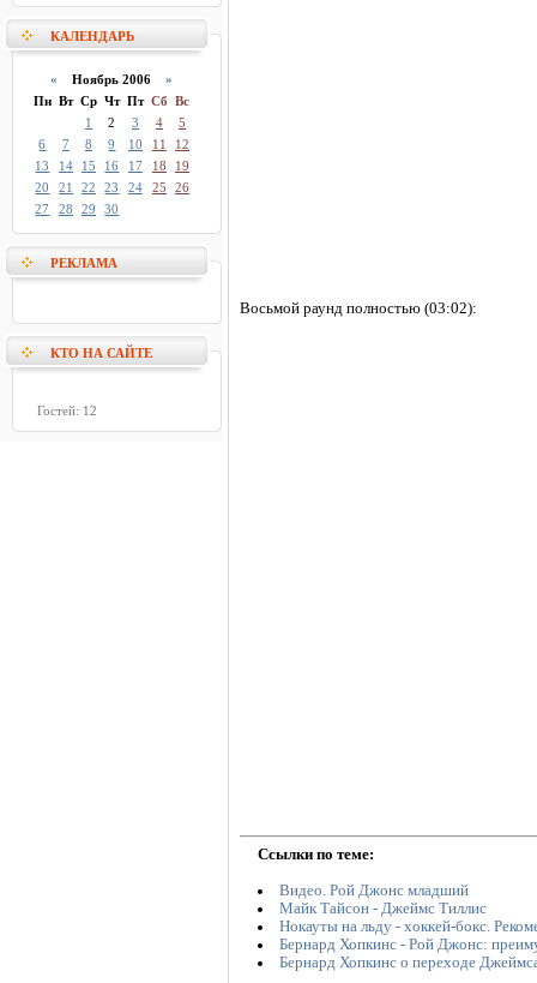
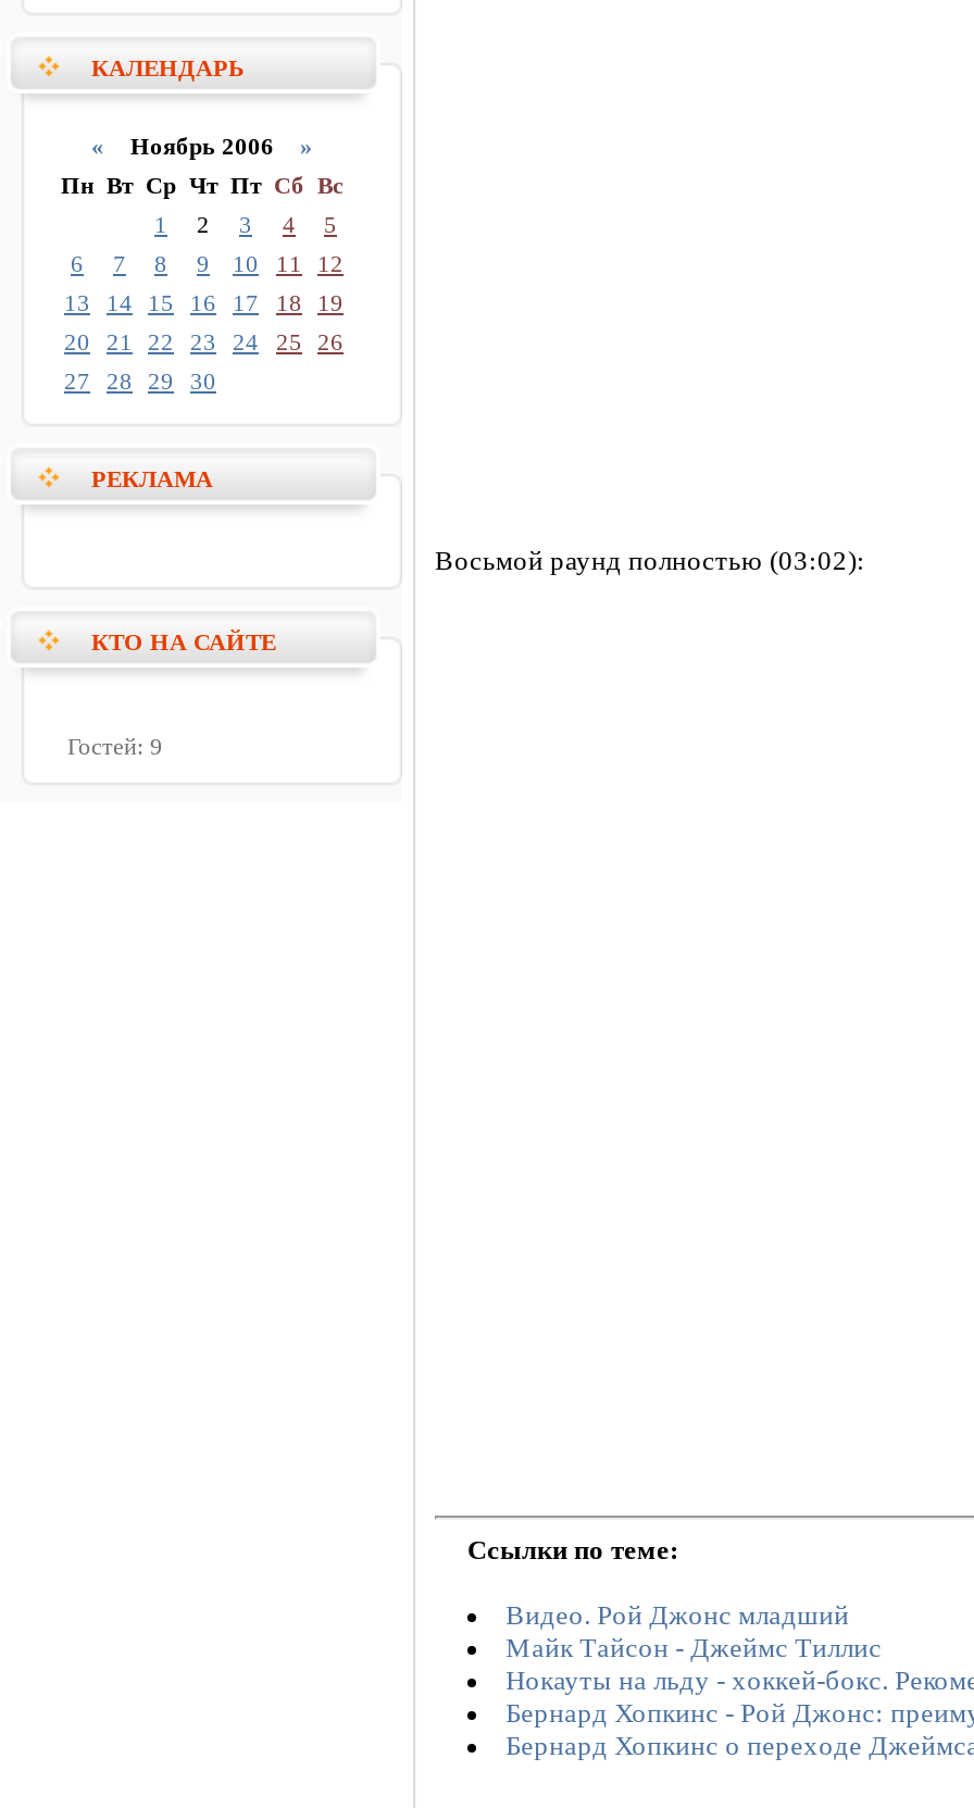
[37,403,97,418] Гостей: 12 -> [67,733,163,759] Гостей: 9

